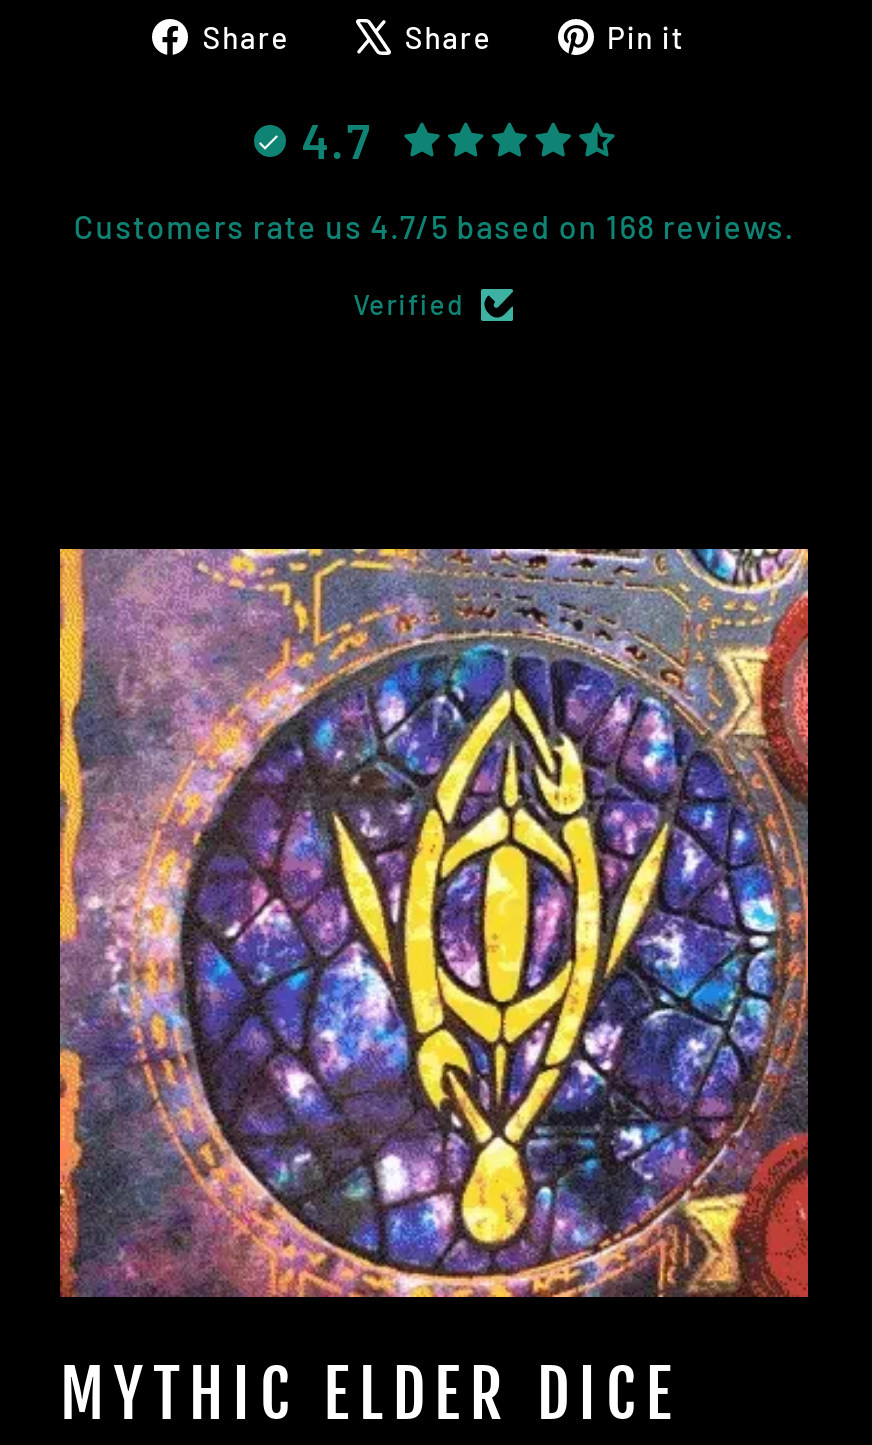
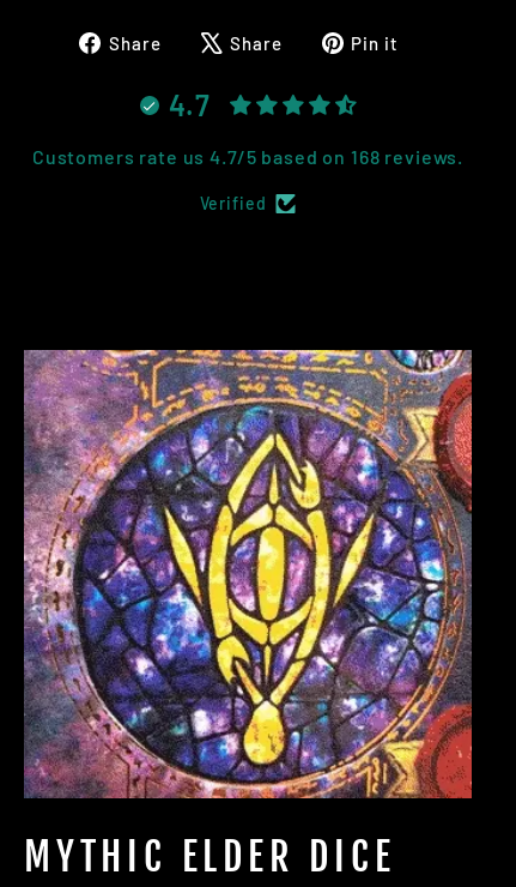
[58,547,810,1299] [image] -> [23,349,473,799] [image]

